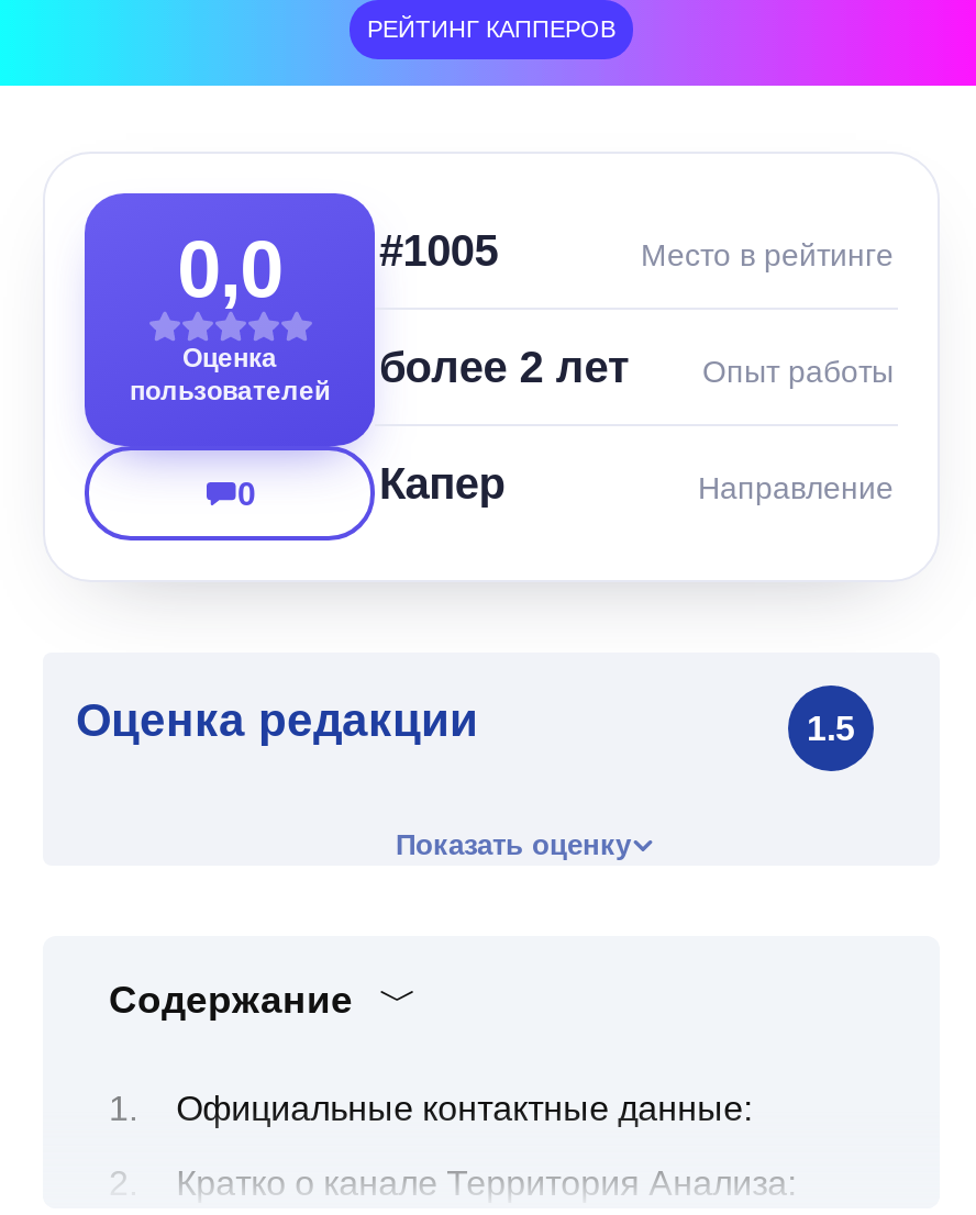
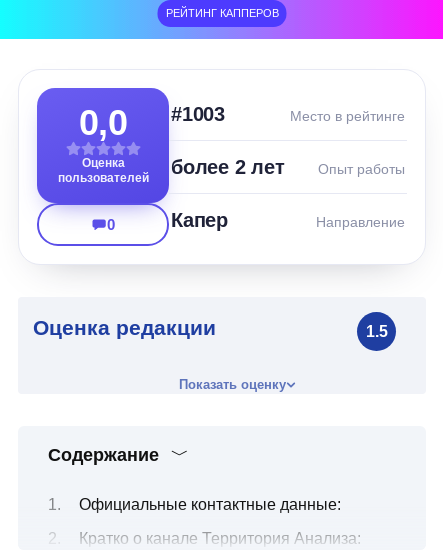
[379,227,498,276] #1005 -> [171,103,225,125] #1003

